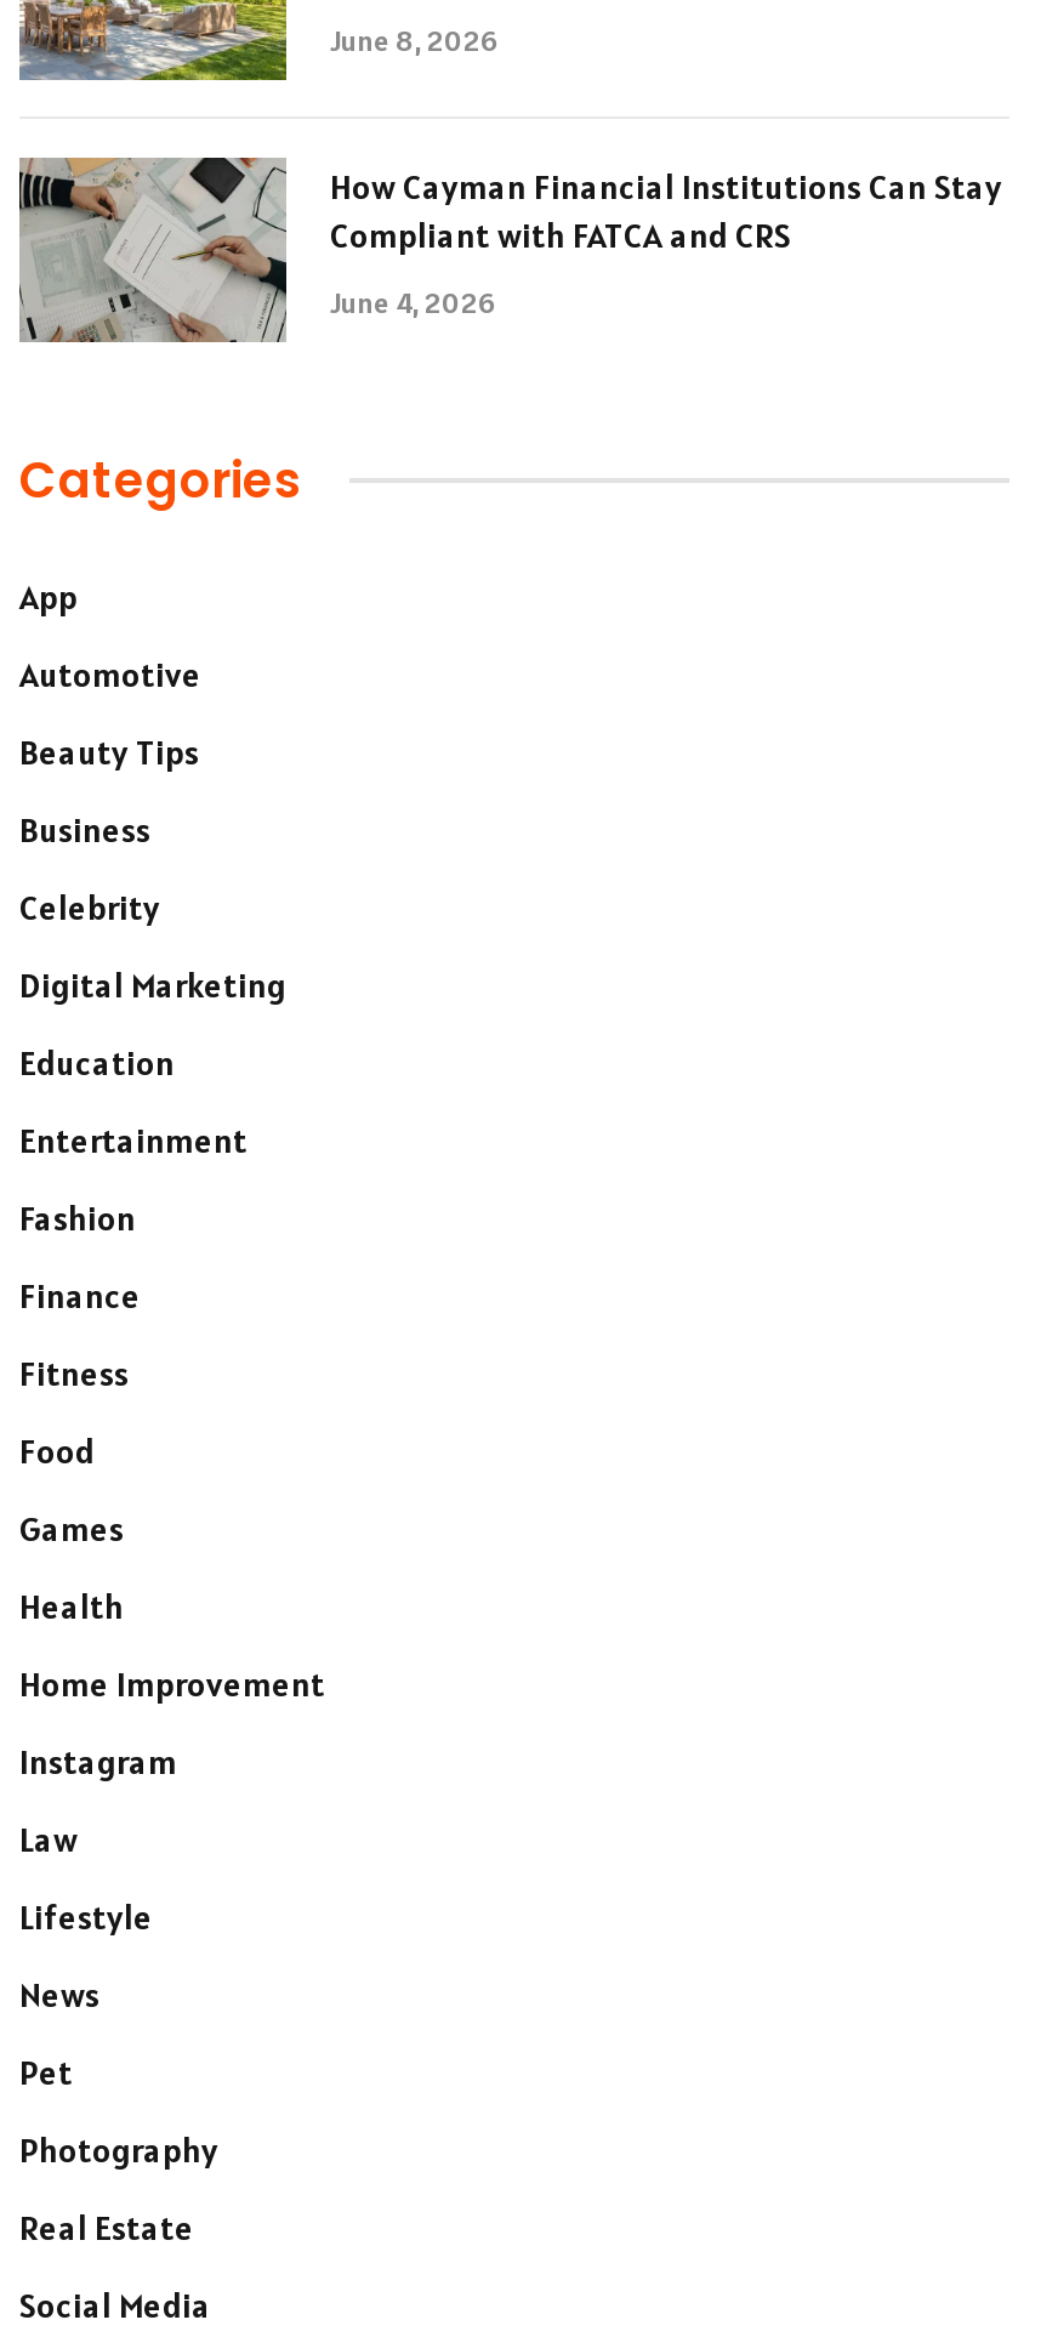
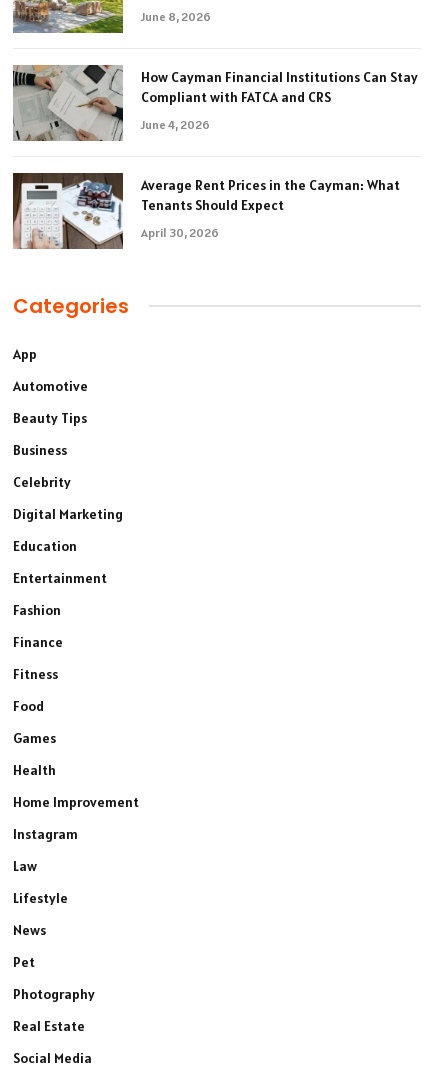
none -> [13,172,400,250] [image] | Average Rent Prices in the Cayman: What | Tenants Should Expect | April 30, 2026

